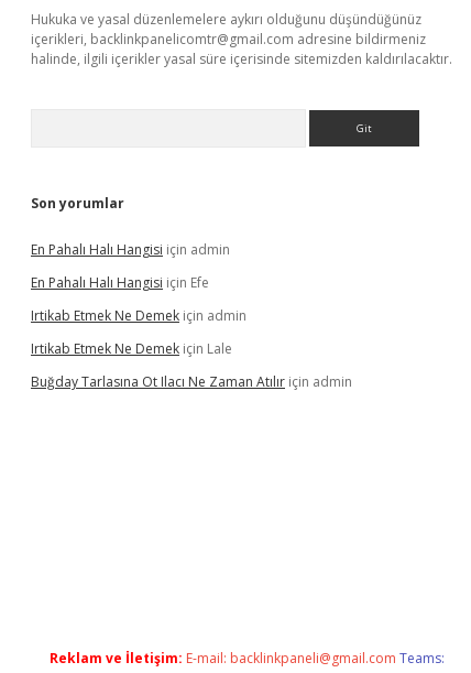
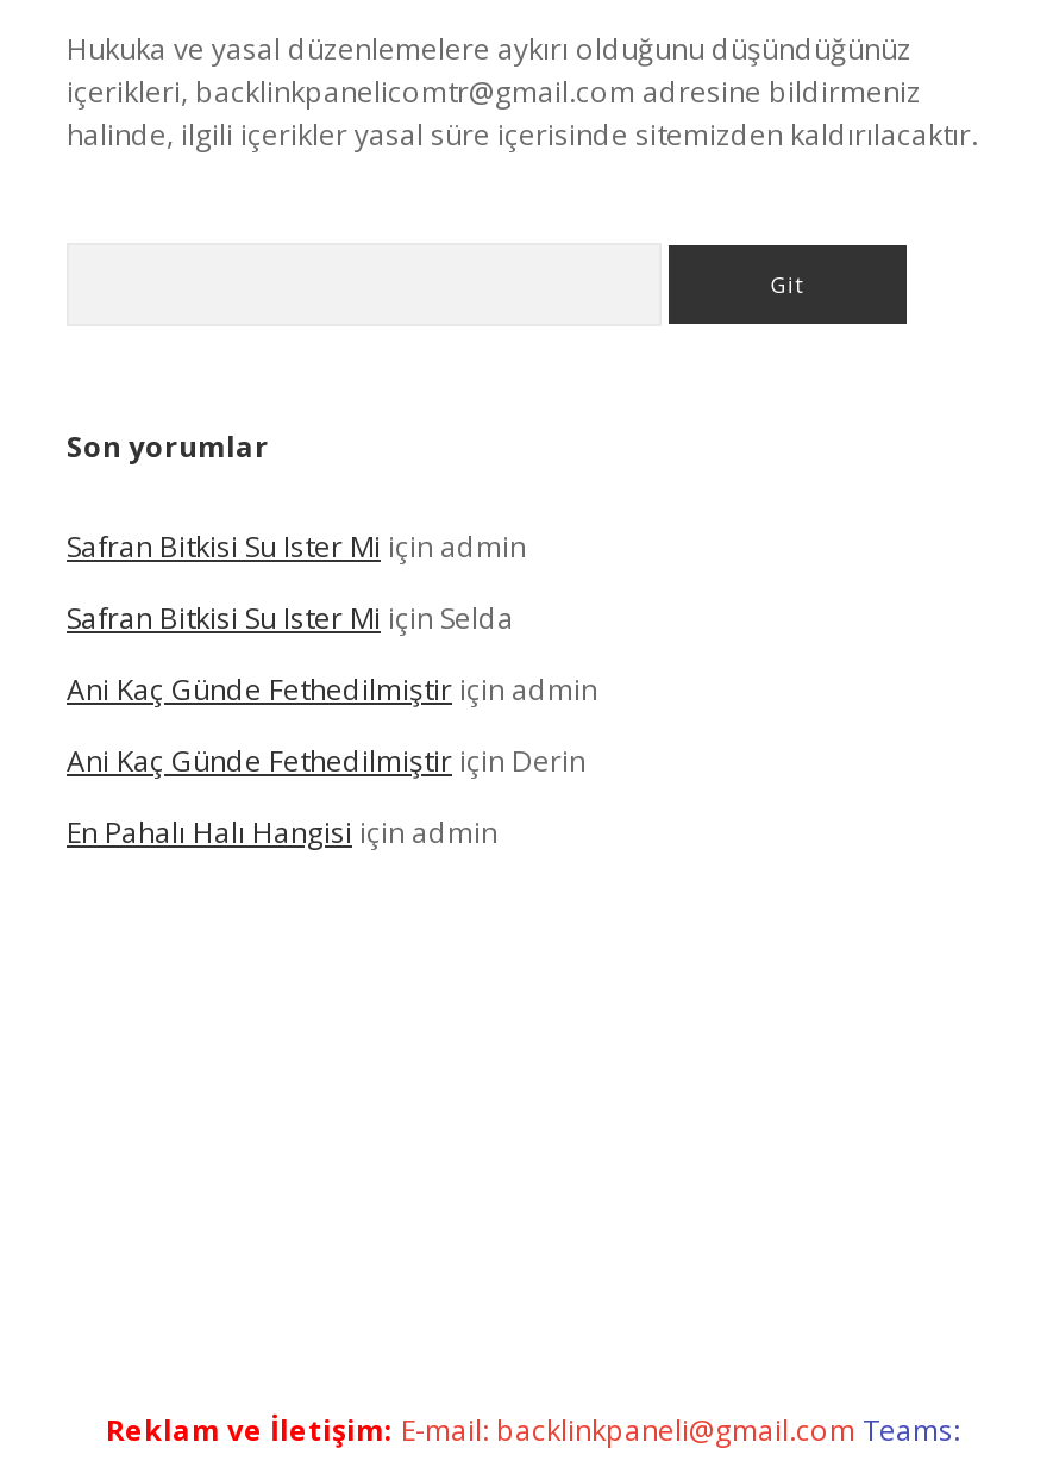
none -> [67,526,597,781] Safran Bitkisi Su Ister Mi için admin | Safran Bitkisi Su Ister Mi için Selda | Ani Kaç Günde Fethedilmiştir için admin | Ani Kaç Günde Fethedilmiştir için Derin
moved [31,240,230,259] -> [67,812,497,853]: En Pahalı Halı Hangisi için admin
[31,273,352,391] En Pahalı Halı Hangisi için Efe | Irtikab Etmek Ne Demek için admin | Irtikab Etmek Ne Demek için Lale | Buğday Tarlasına Ot Ilacı Ne Zaman Atılır için admin -> none

